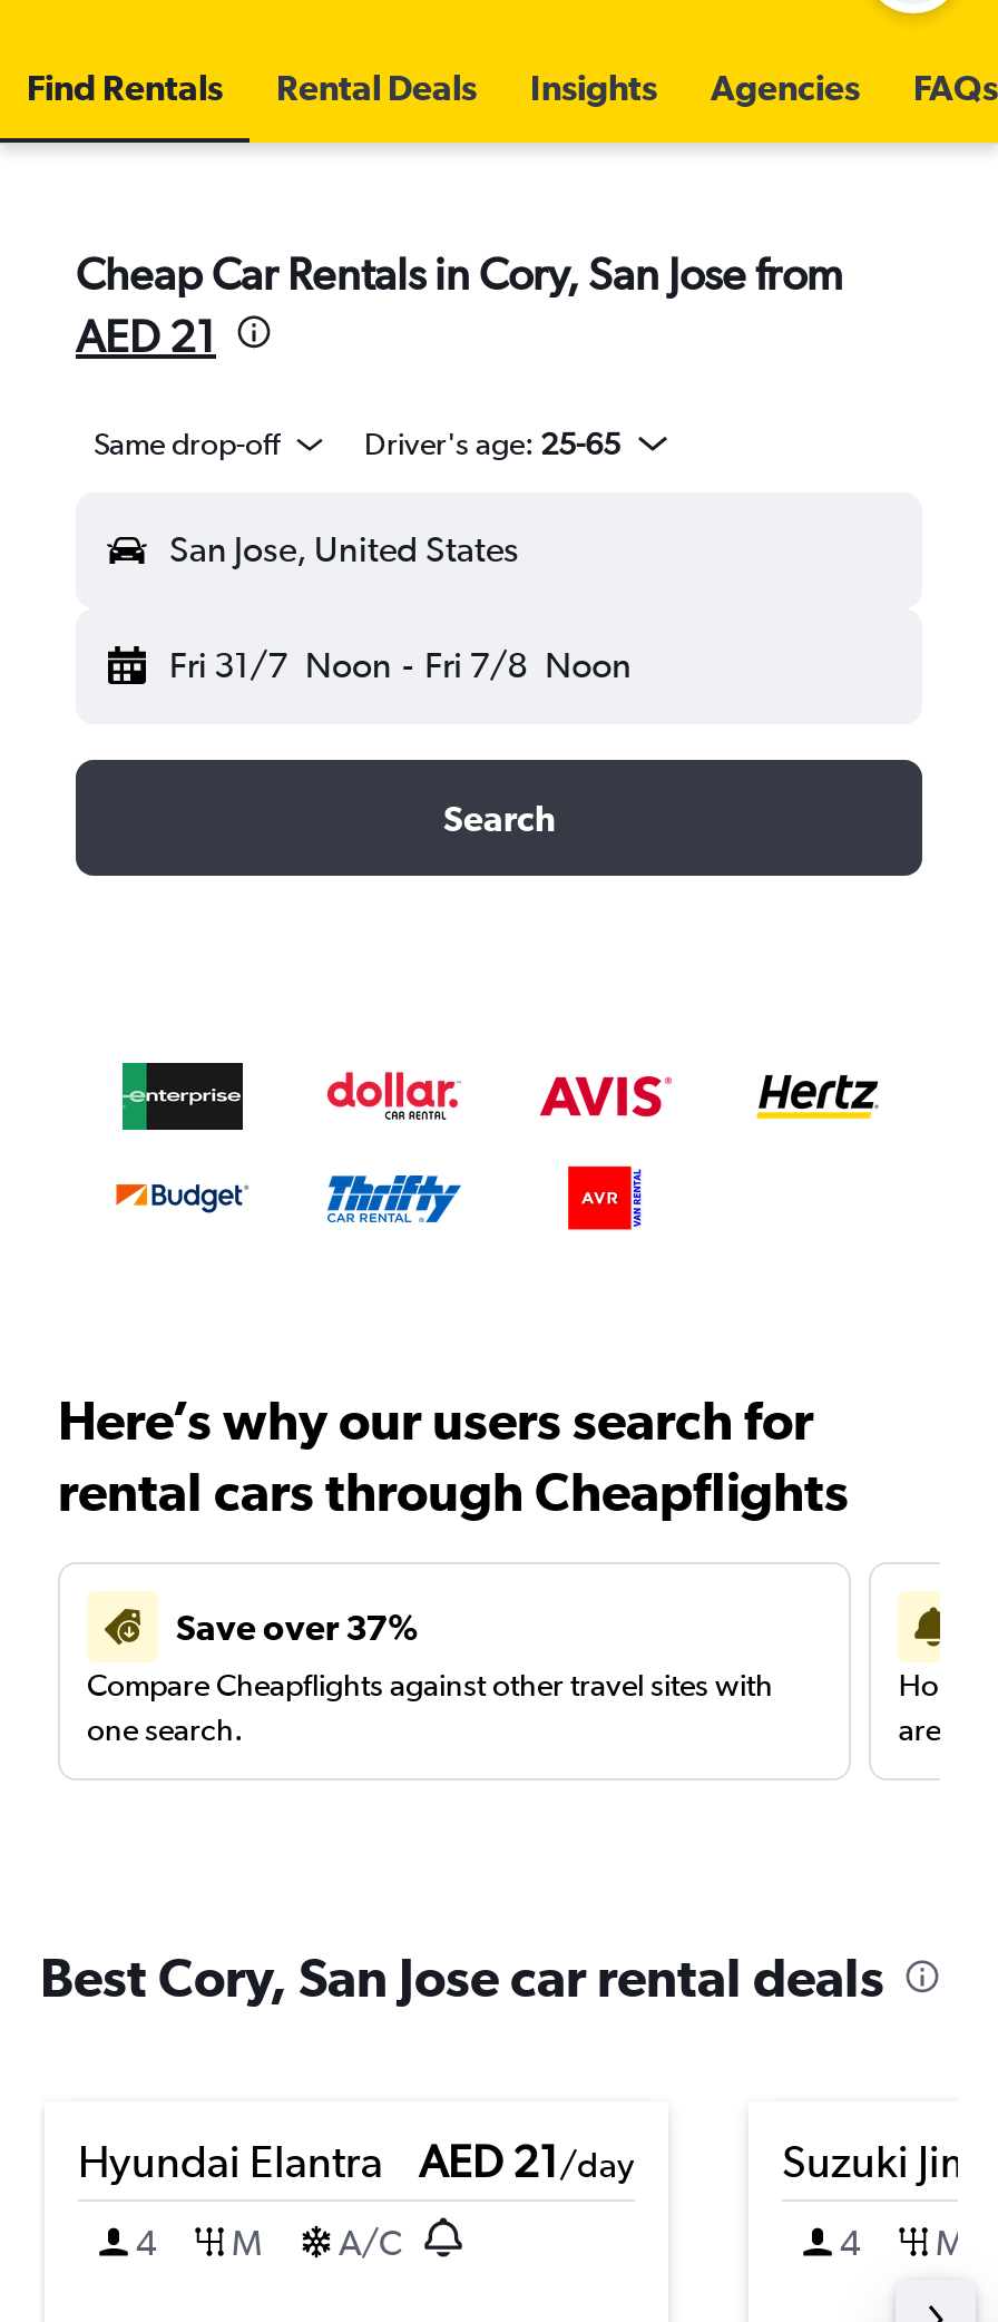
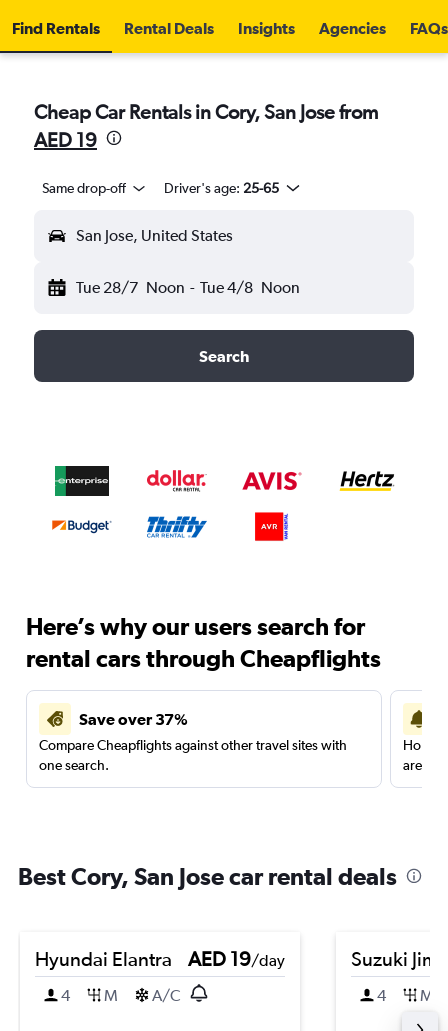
[76,310,216,361] AED 21 -> [34,128,97,151] AED 19
[169,644,632,686] Fri 31/7 Noon - Fri 7/8 Noon -> [76,278,300,297] Tue 28/7 Noon - Tue 4/8 Noon
[78,2135,635,2186] Hyundai Elantra AED 21 /day -> [35,947,285,970] Hyundai Elantra AED 19 /day

